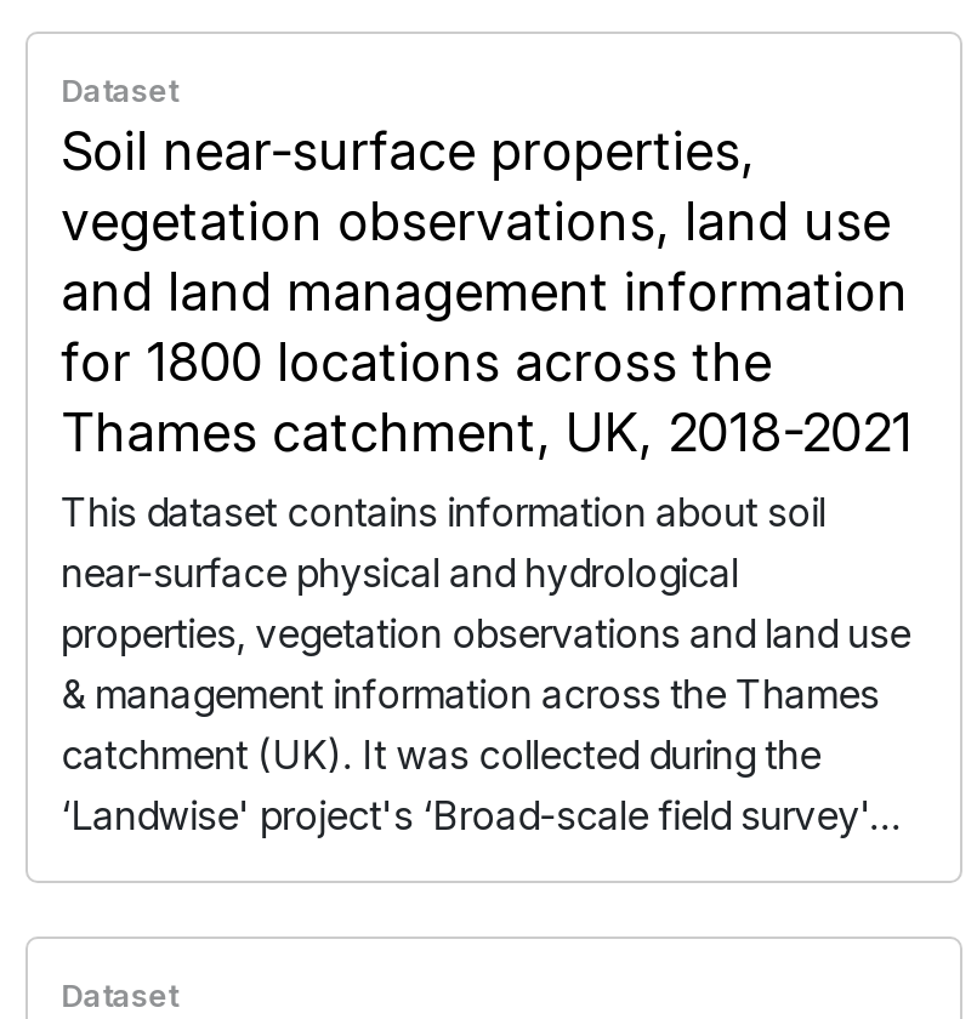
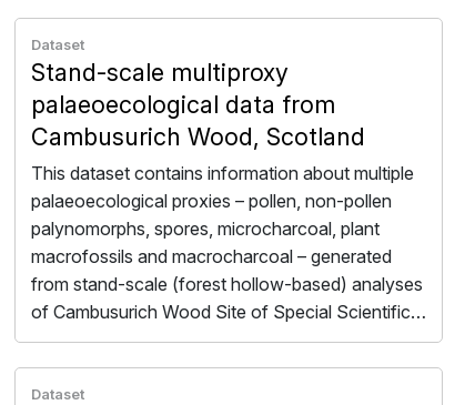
[61,118,913,840] Soil near-surface properties, | vegetation observations, land use | and land management information | for 1800 locations across the | Thames catchment, UK, 2018-2021 | This dataset contains information about soil | near-surface physical and hydrological | properties, vegetation observations and land use | & management information across the Thames | catchment (UK). It was collected during the | ‘Landwise' project's ‘Broad-scale field survey'… -> [31,57,426,323] Stand-scale multiproxy | palaeoecological data from | Cambusurich Wood, Scotland | This dataset contains information about multiple | palaeoecological proxies – pollen, non-pollen | palynomorphs, spores, microcharcoal, plant | macrofossils and macrocharcoal – generated | from stand-scale (forest hollow-based) analyses | of Cambusurich Wood Site of Special Scientific…

